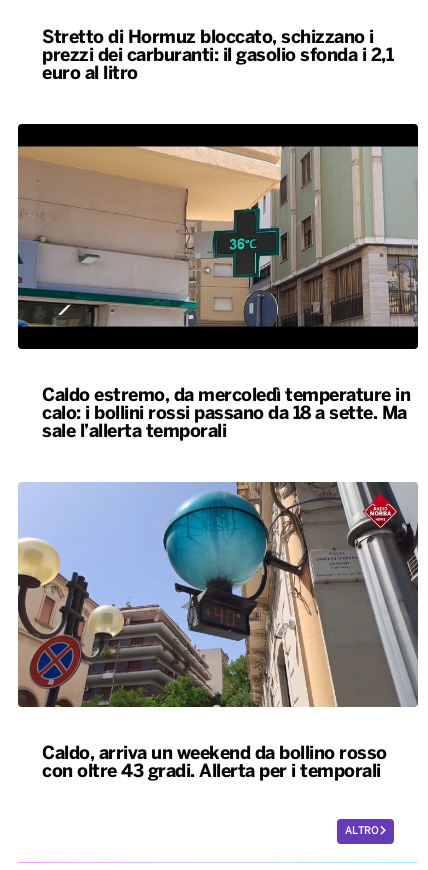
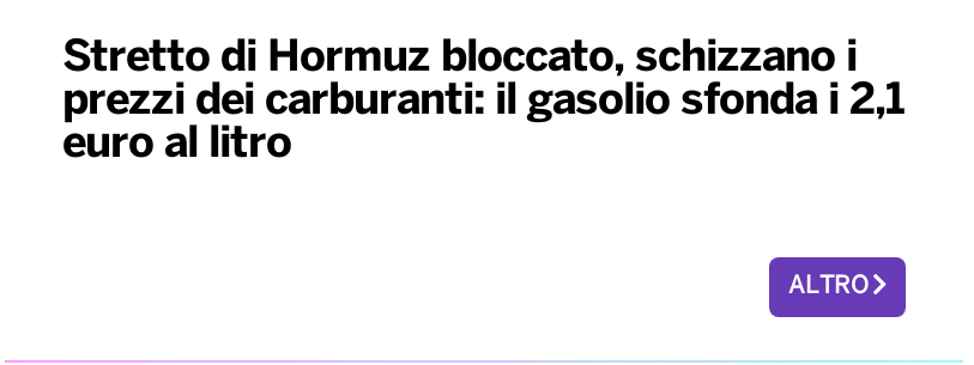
[17,123,419,441] [image] | Caldo estremo, da mercoledì temperature in | calo: i bollini rossi passano da 18 a sette. Ma | sale l’allerta temporali -> none
[17,481,419,781] [image] | Caldo, arriva un weekend da bollino rosso | con oltre 43 gradi. Allerta per i temporali -> none

